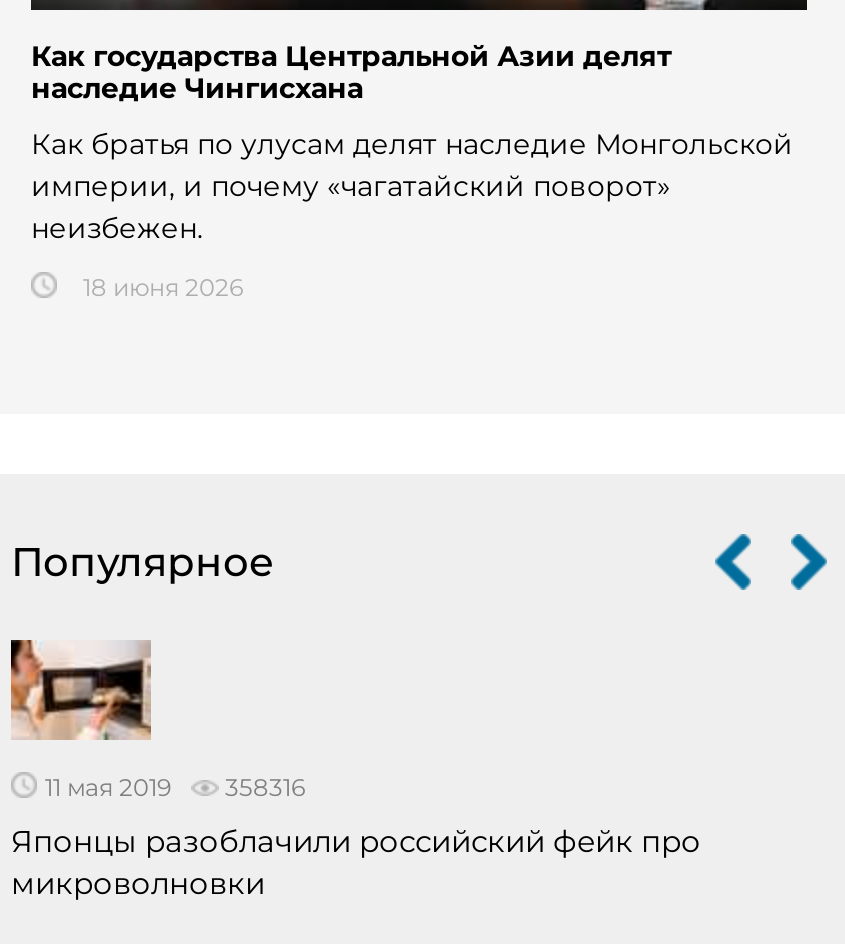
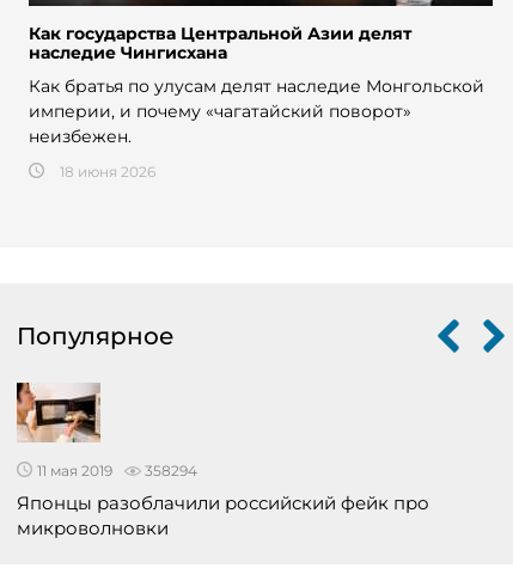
[225,772,305,802] 358316 -> [145,461,197,479] 358294

